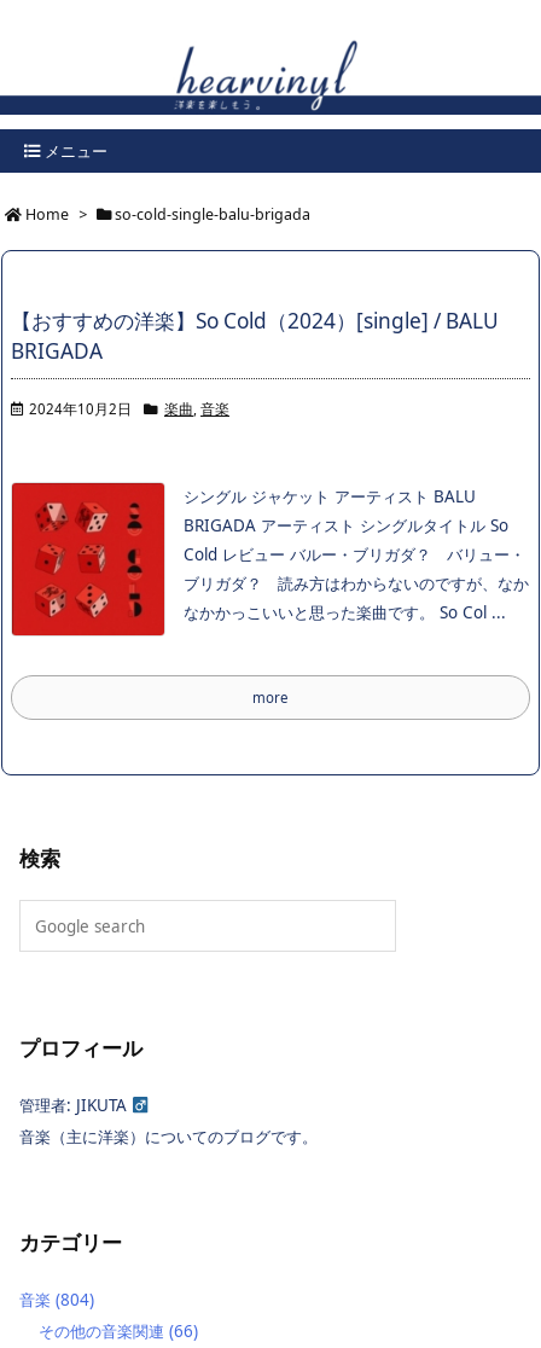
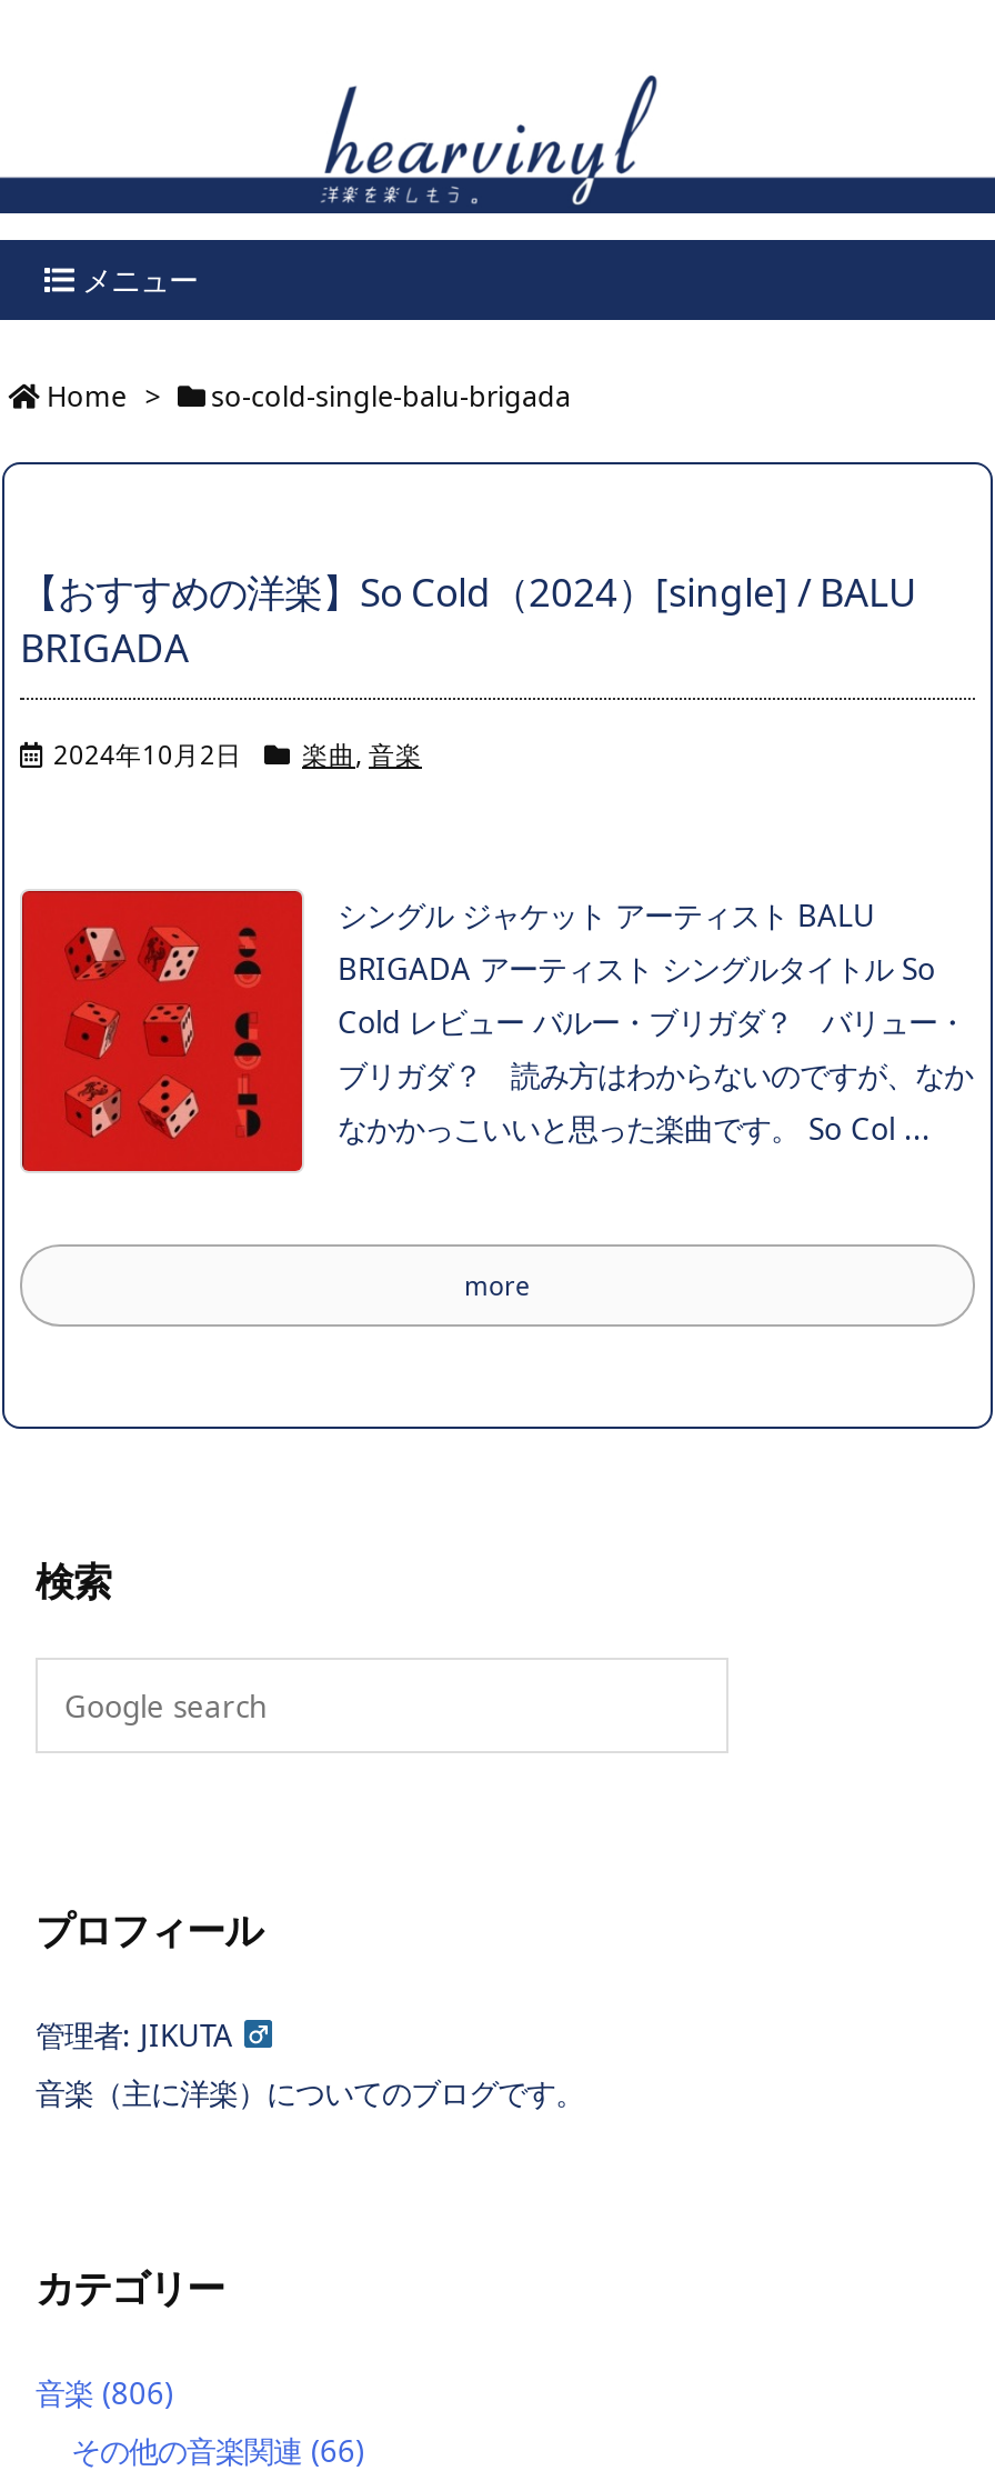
[19,1289,94,1311] 音楽(804) -> [36,2373,173,2413] 音楽(806)

